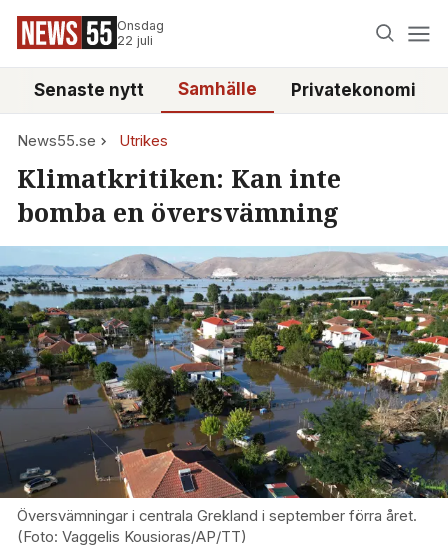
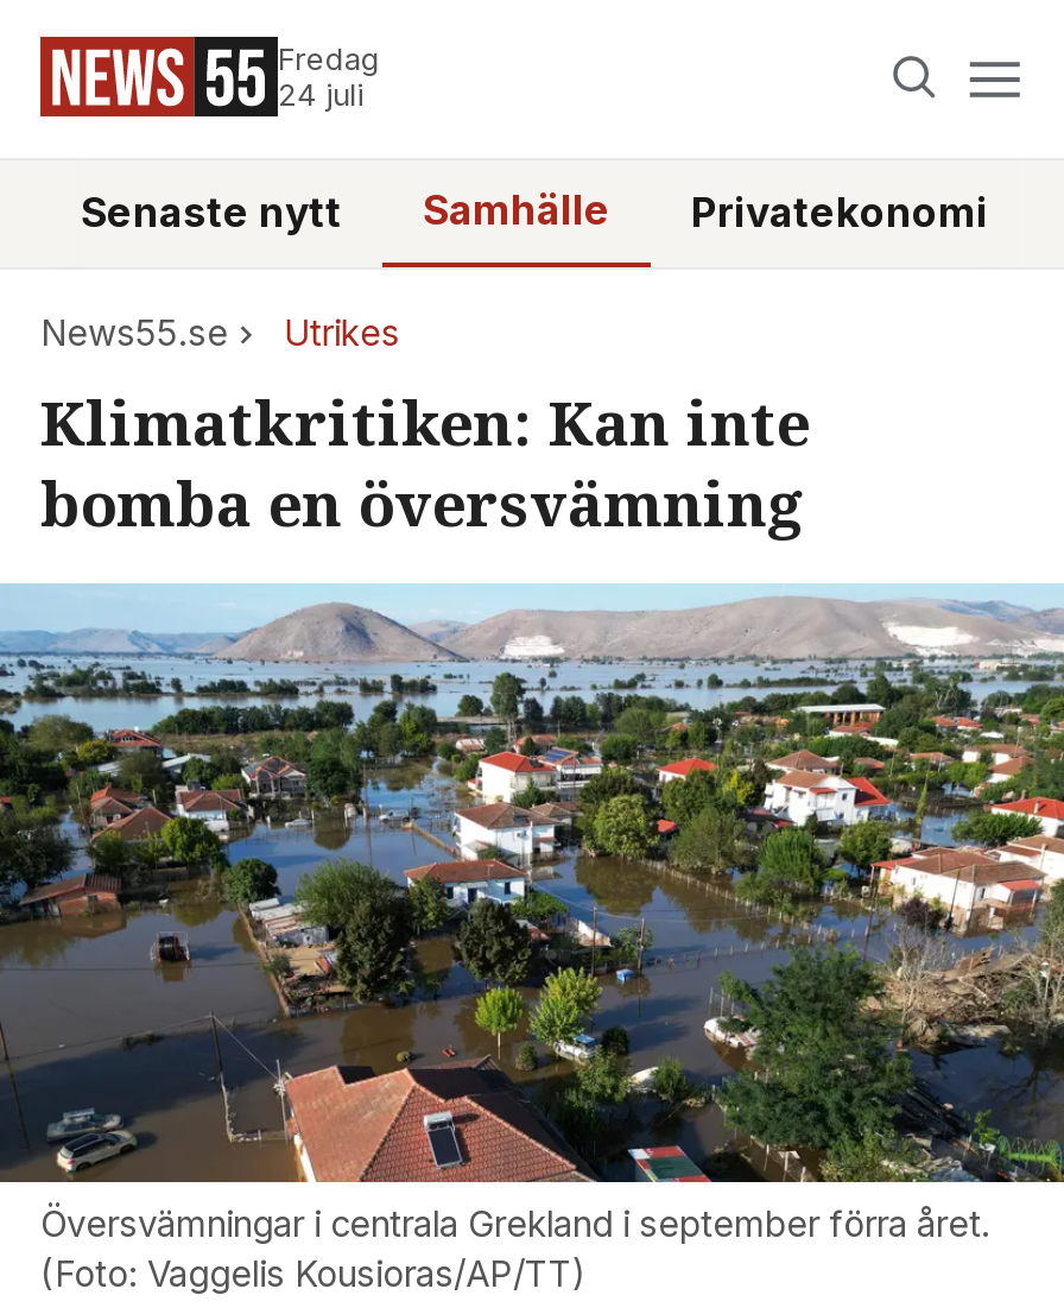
[117,18,164,48] Onsdag | 22 juli -> [278,42,380,113] Fredag | 24 juli

